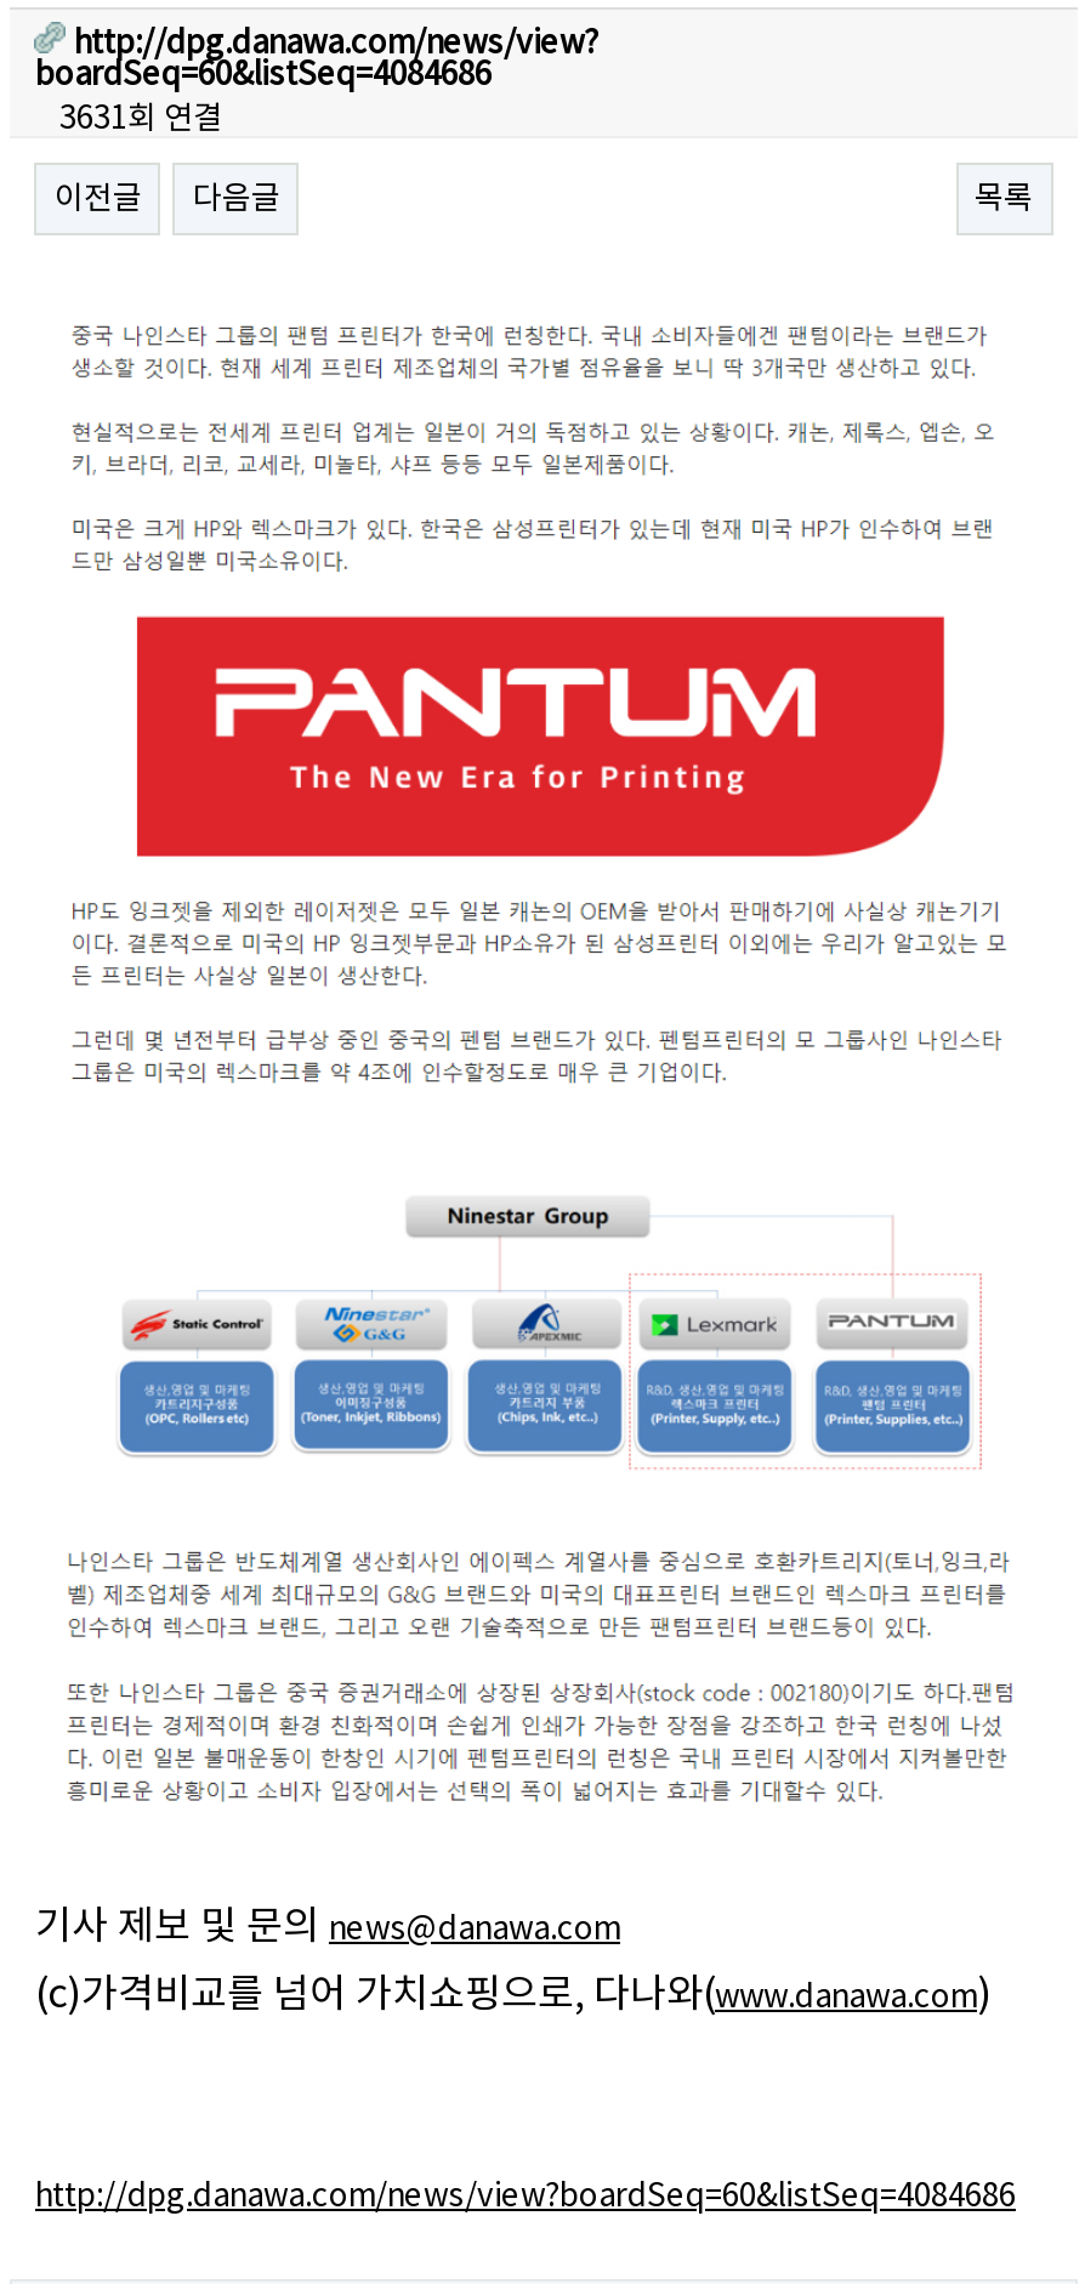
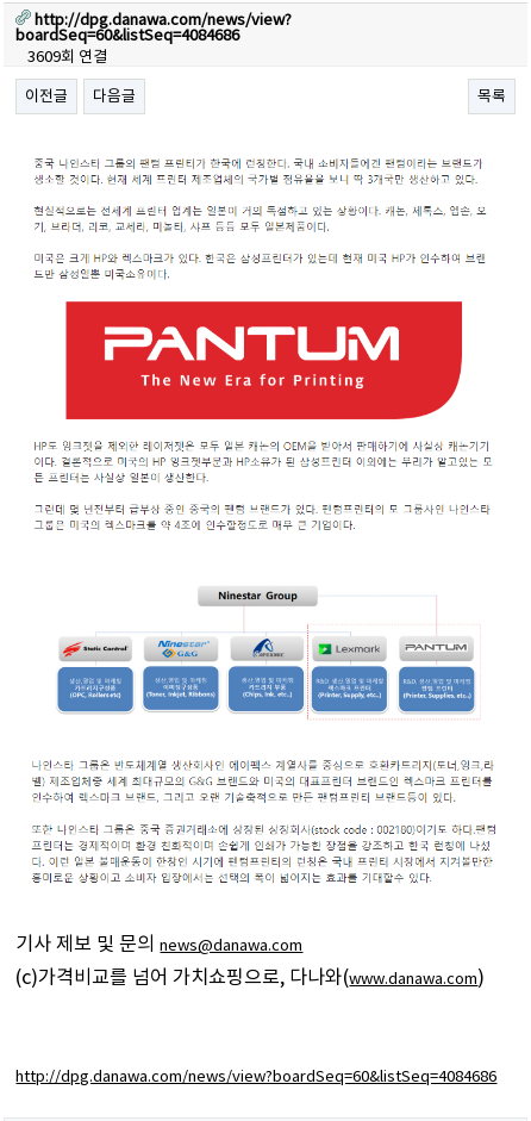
[59,102,222,138] 3631회 연결 -> [28,49,108,67] 3609회 연결

